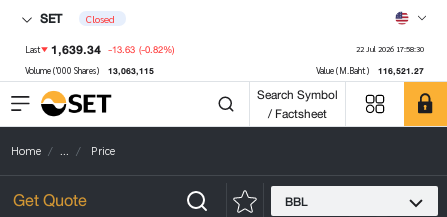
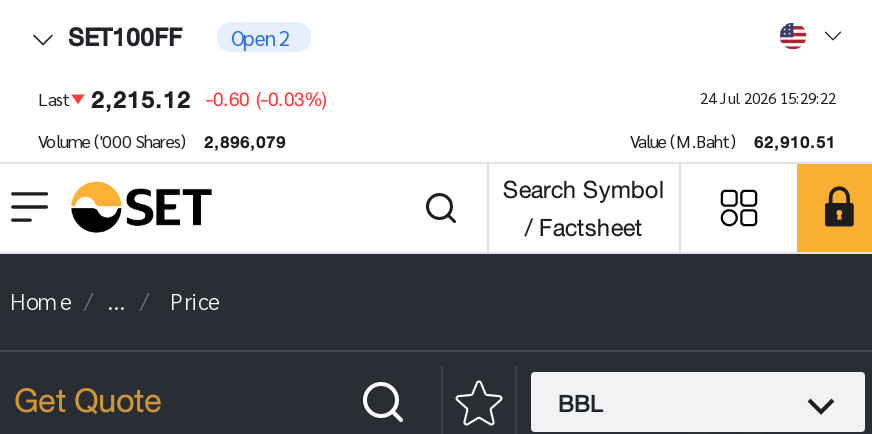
[39,8,115,29] SET | Closed -> [68,16,291,58] SET100FF | Open2
[24,39,173,60] Last 1,639.34 -13.63 (-0.82%) -> [38,78,326,120] Last 2,215.12 -0.60 (-0.03%)
[355,44,423,54] 22 Jul 2026 17:58:30 -> [700,88,836,108] 24 Jul 2026 15:29:22
[24,64,153,79] Volume ('000 Shares) 13,063,115 -> [38,128,286,158] Volume ('000 Shares) 2,896,079
[315,64,423,79] Value (M.Baht) 116,521.27 -> [630,128,836,158] Value (M.Baht) 62,910.51

